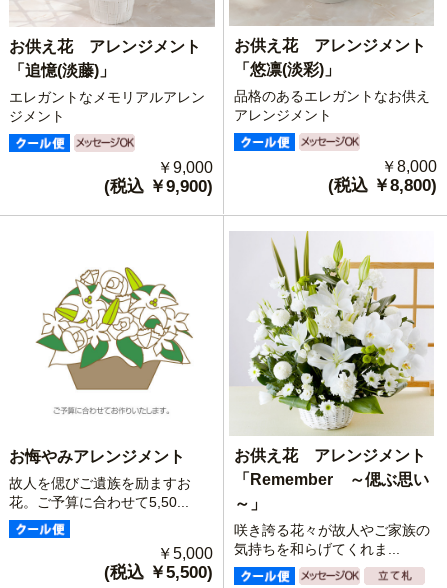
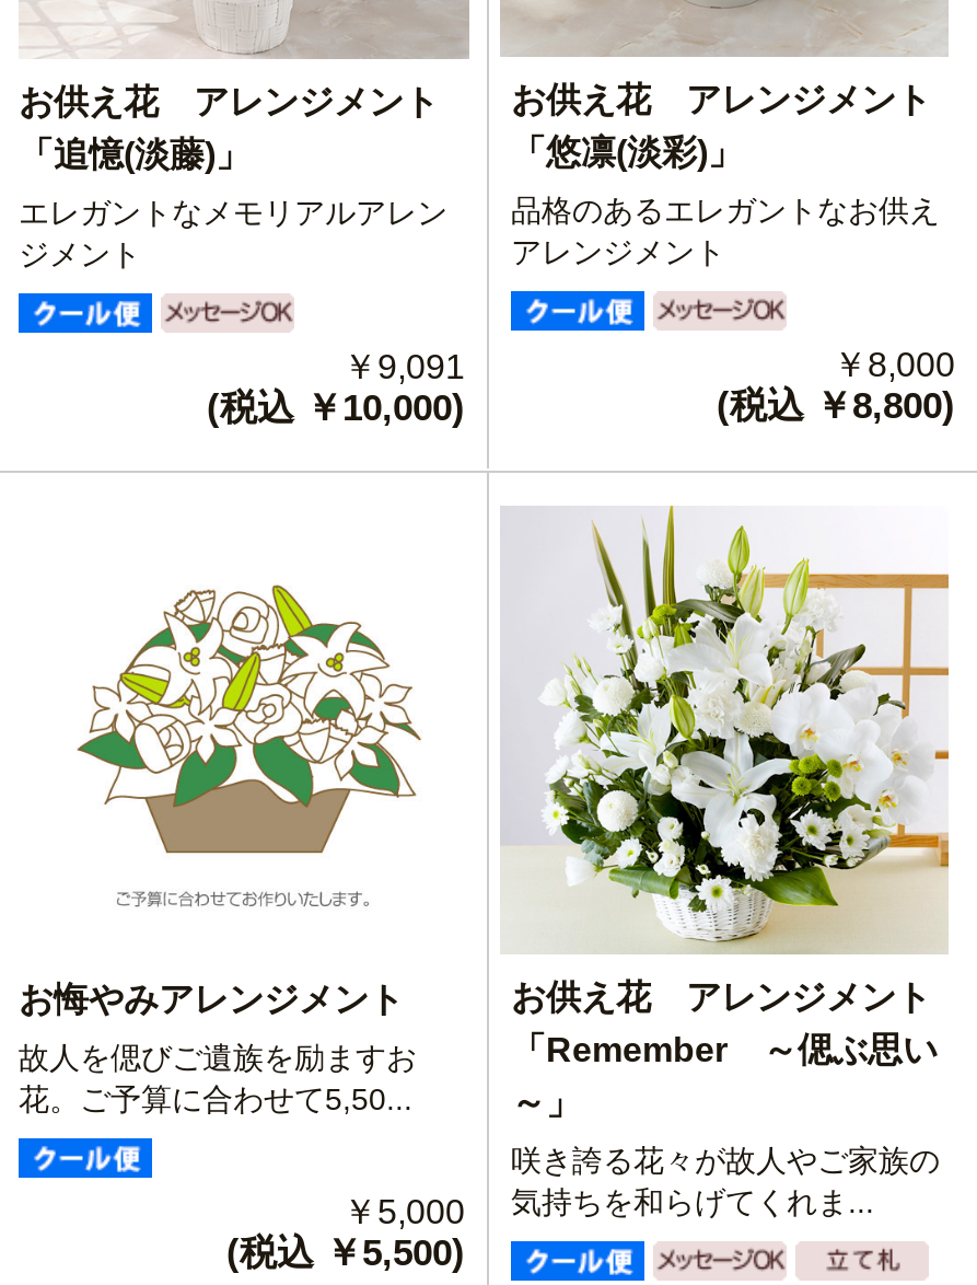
[157,159,213,176] ￥9,000 -> [342,348,465,385] ￥9,091
[104,177,213,196] (税込 ￥9,900) -> [207,387,465,429] (税込 ￥10,000)

